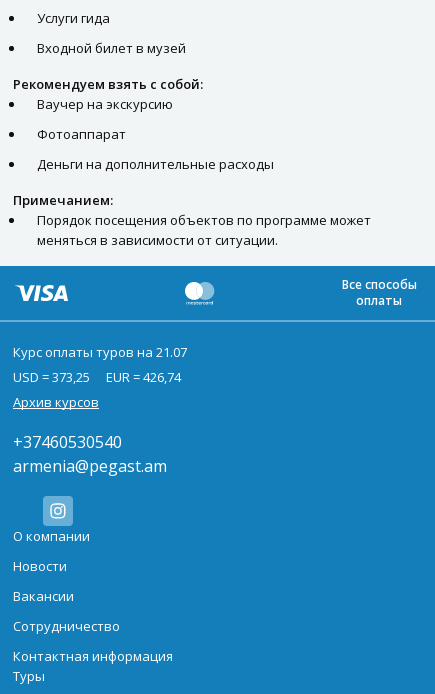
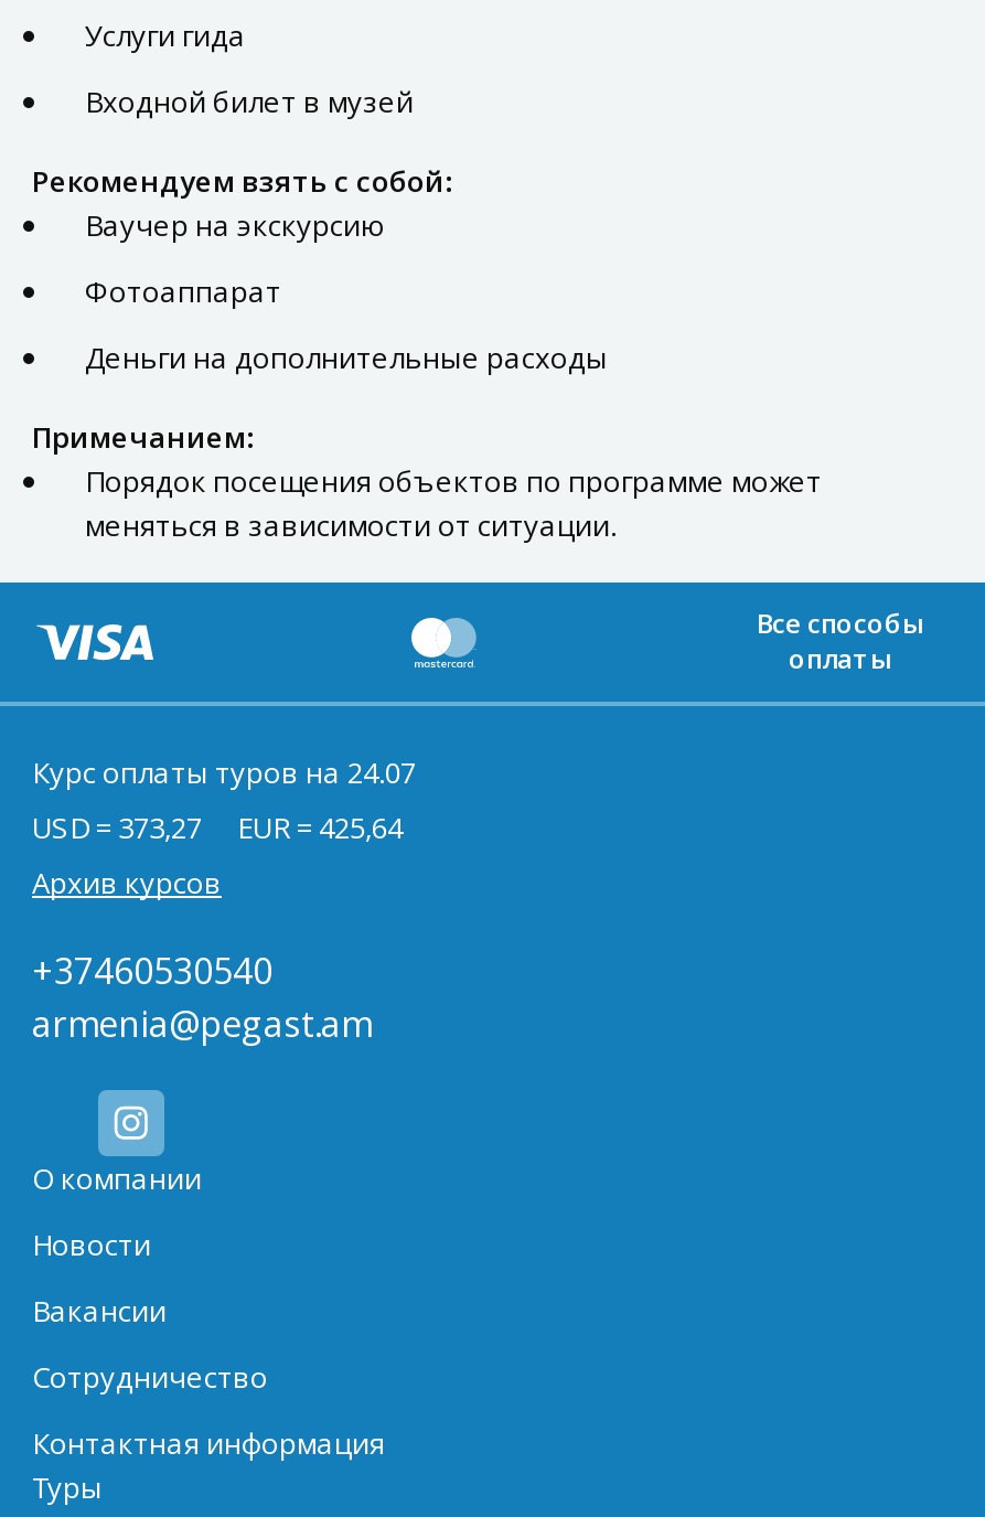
[13,343,187,361] Курс оплаты туров на 21.07 -> [32,753,416,792] Курс оплаты туров на 24.07
[13,368,90,386] USD = 373,25 -> [32,808,202,848] USD = 373,27
[106,368,181,386] EUR = 426,74 -> [237,808,403,848] EUR = 425,64

